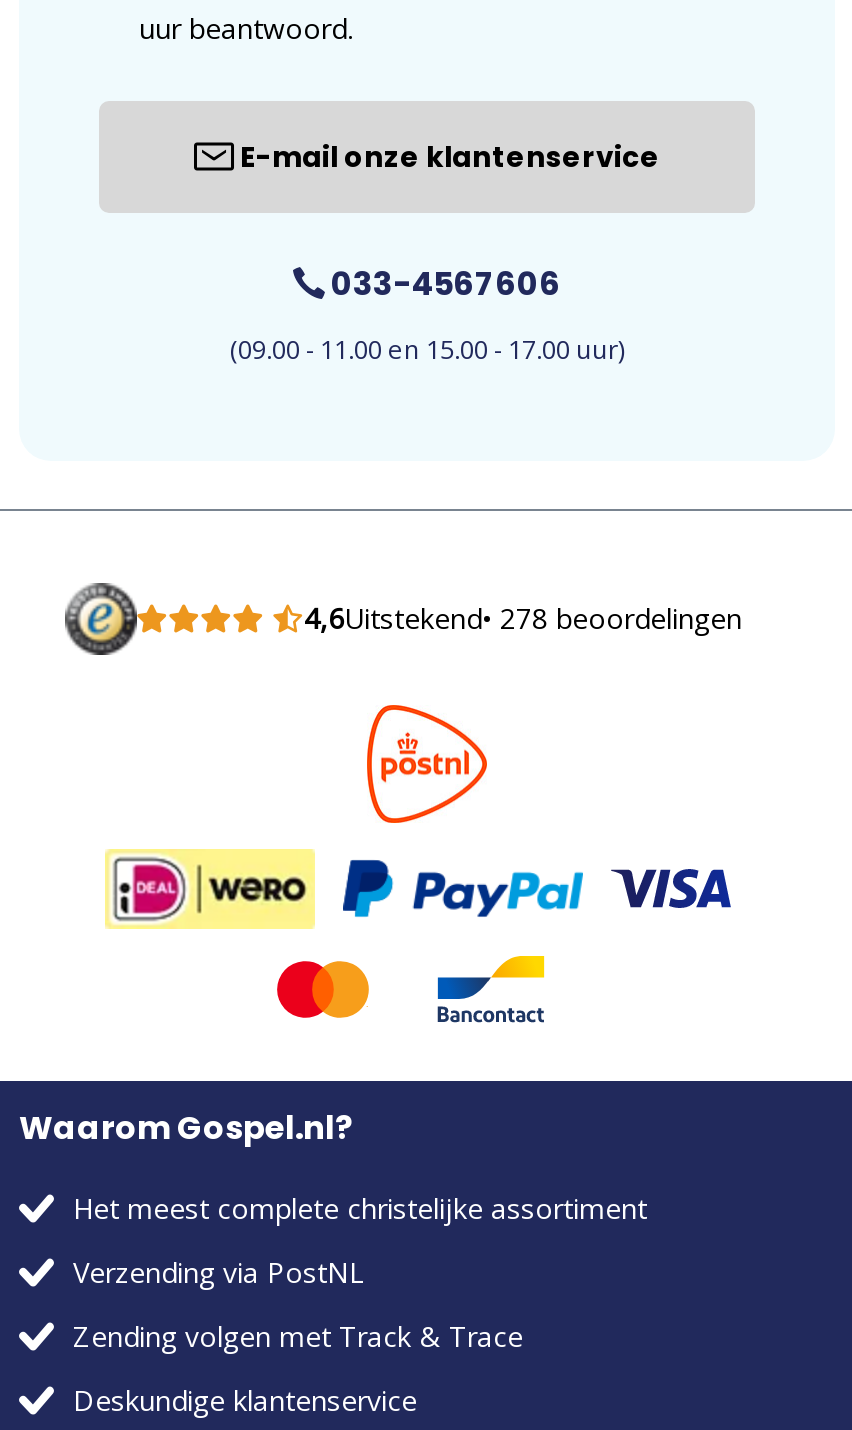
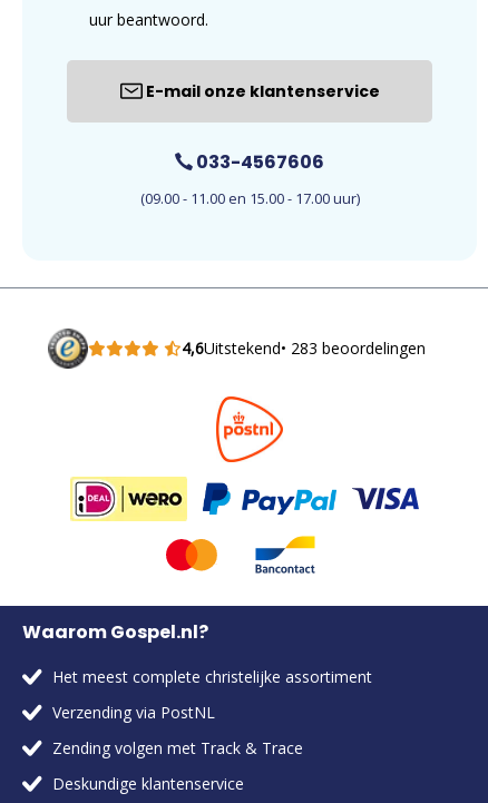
[304,599,742,637] 4,6Uitstekend • 278 beoordelingen -> [181,338,425,359] 4,6Uitstekend • 283 beoordelingen

